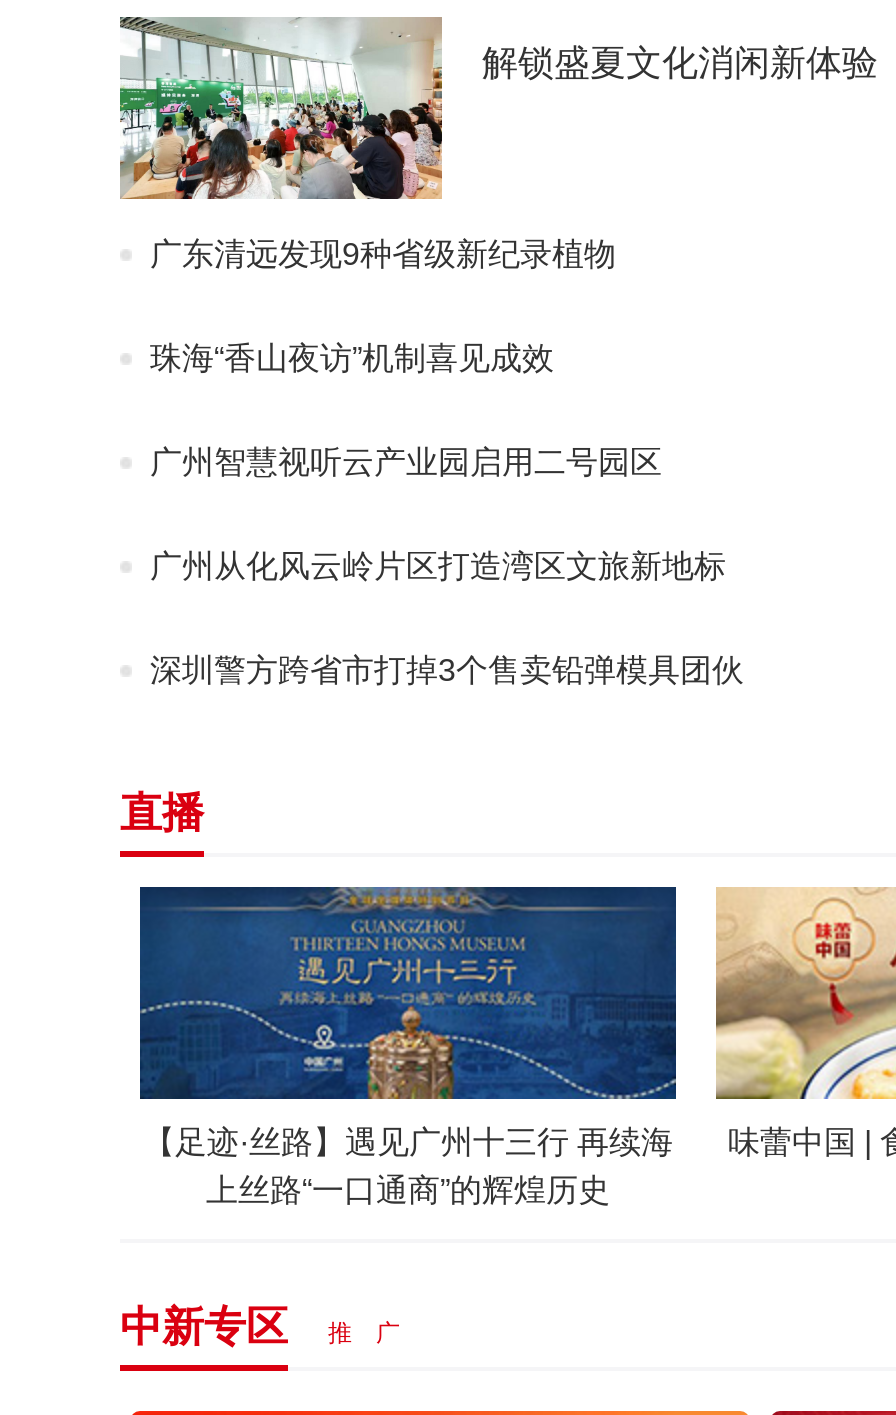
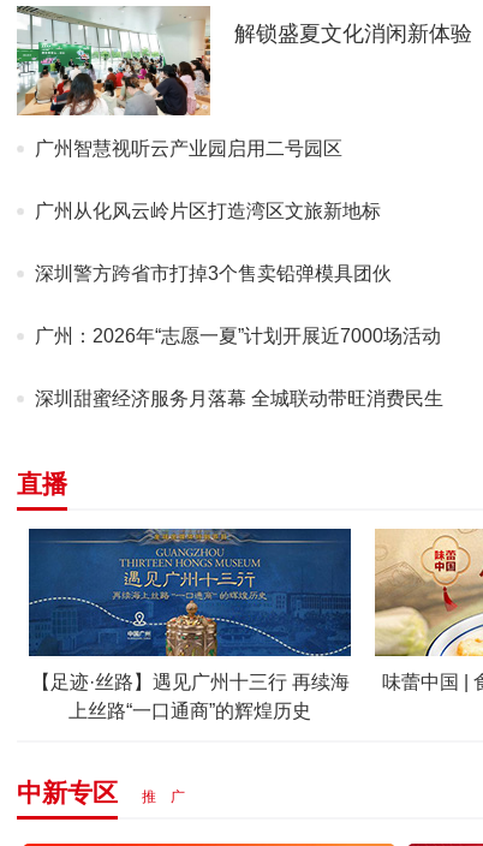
[150,237,616,375] 广东清远发现9种省级新纪录植物 | 珠海“香山夜访”机制喜见成效 -> none
moved [150,445,744,687] -> [35,138,392,284]: 广州智慧视听云产业园启用二号园区 | 广州从化风云岭片区打造湾区文旅新地标 | 深圳警方跨省市打掉3个售卖铅弹模具团伙
none -> [35,326,443,409] 广州：2026年“志愿一夏”计划开展近7000场活动 | 深圳甜蜜经济服务月落幕 全城联动带旺消费民生

